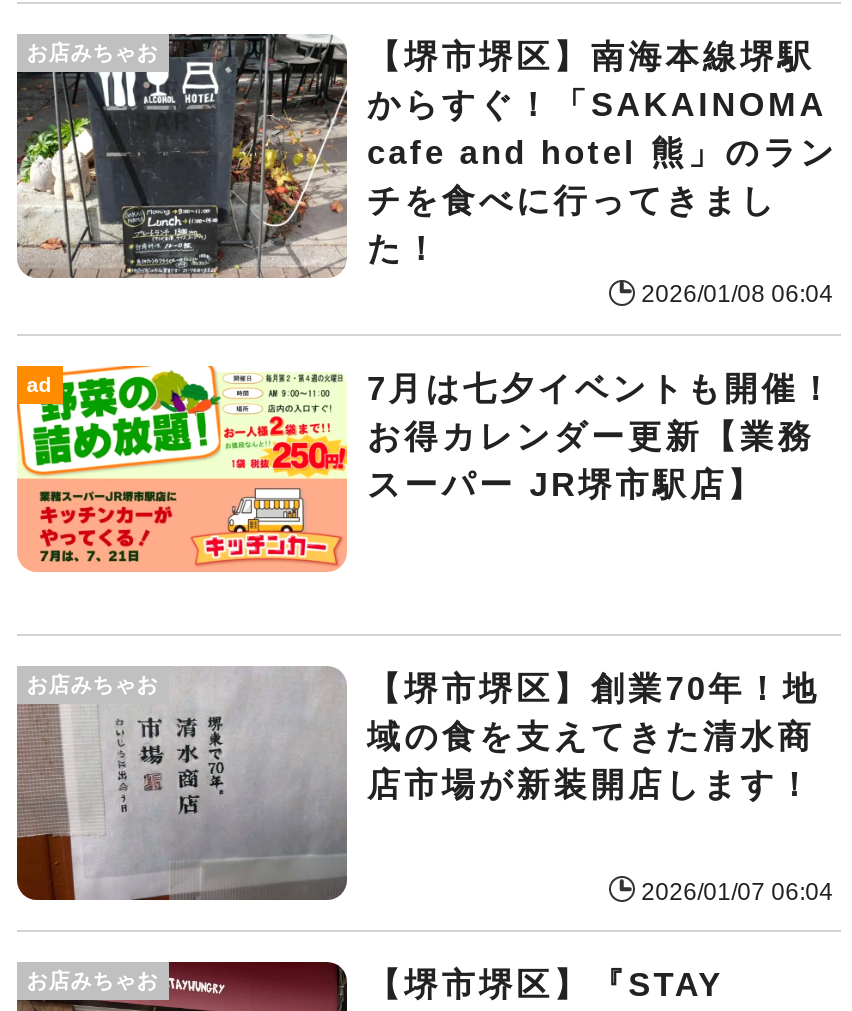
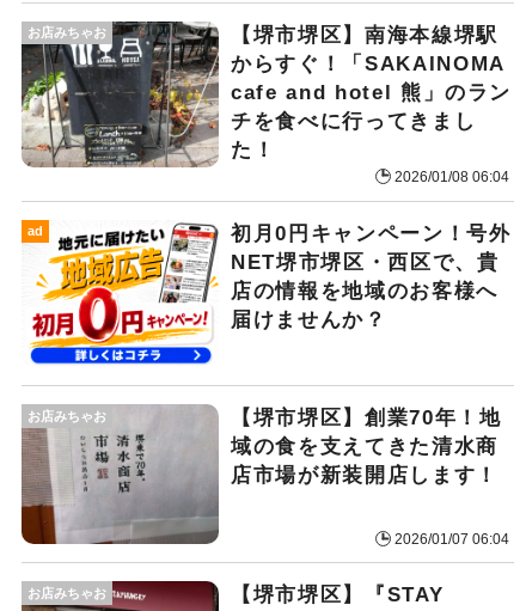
[15,364,836,596] [image] | 7月は七夕イベントも開催！ | お得カレンダー更新【業務 | スーパー JR堺市駅店】 -> [22,220,511,365] [image] | 初月0円キャンペーン！号外 | NET堺市堺区・西区で、貴 | 店の情報を地域のお客様へ | 届けませんか？

